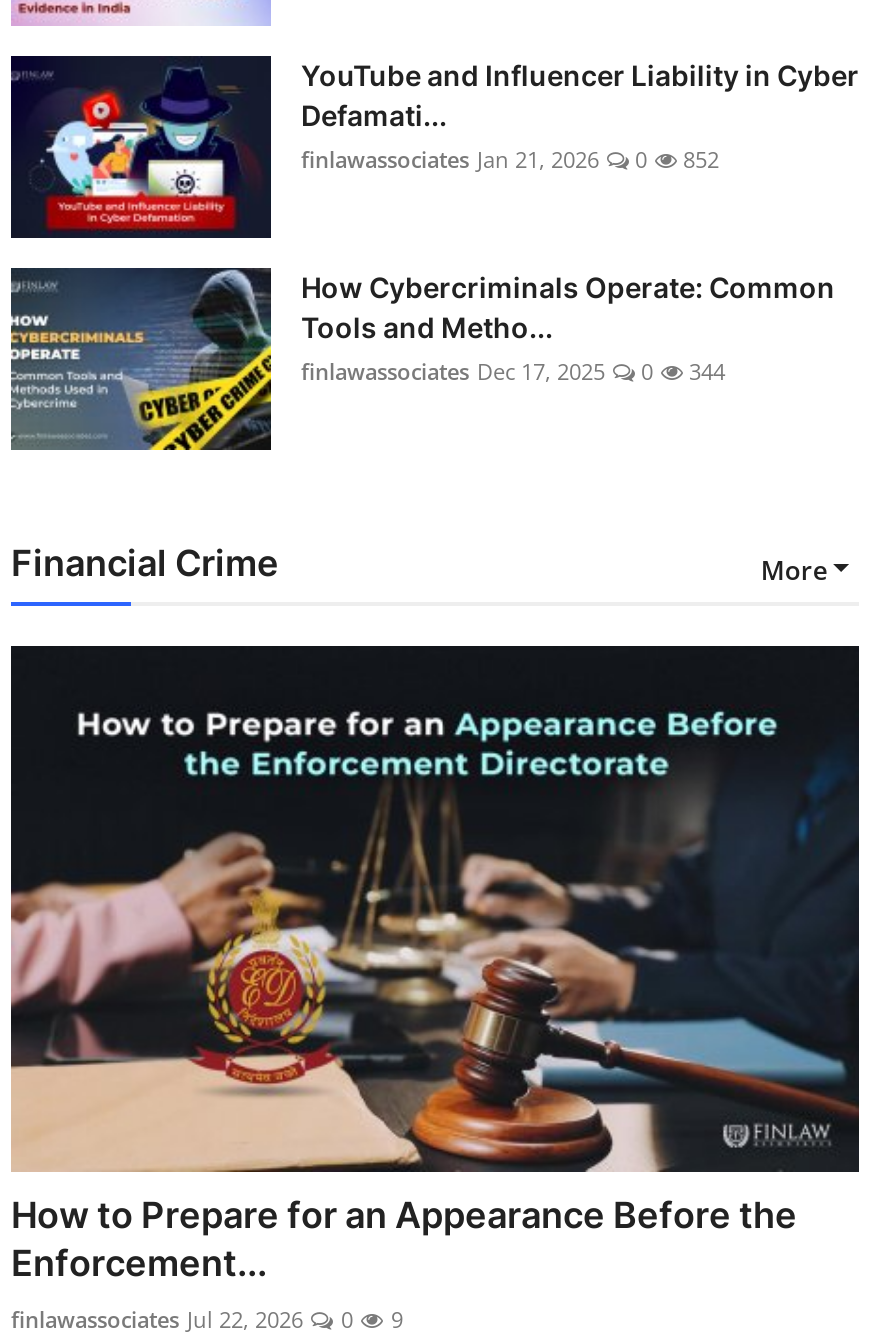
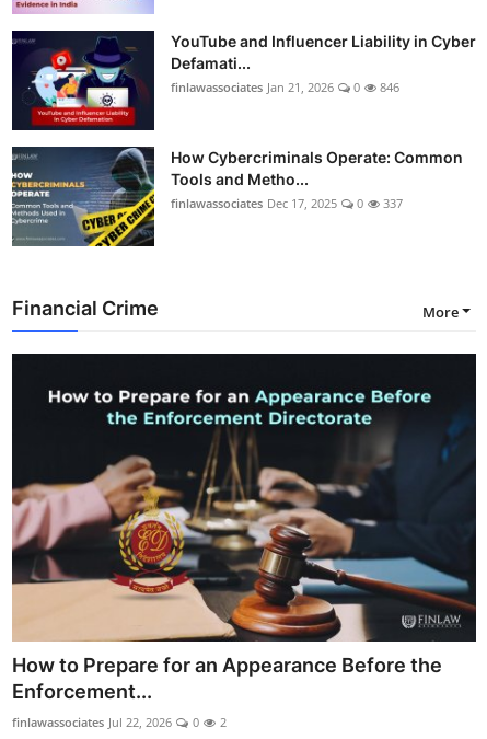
[301,144,719,174] finlawassociates Jan 21, 2026 0 852 -> [171,79,399,95] finlawassociates Jan 21, 2026 0 846
[301,356,725,386] finlawassociates Dec 17, 2025 0 344 -> [171,195,403,211] finlawassociates Dec 17, 2025 0 337
[11,1303,403,1333] finlawassociates Jul 22, 2026 0 9 -> [12,713,227,730] finlawassociates Jul 22, 2026 0 2

